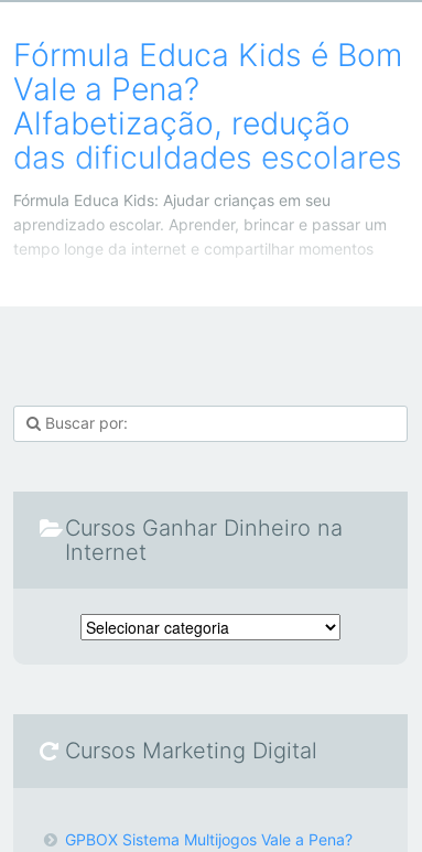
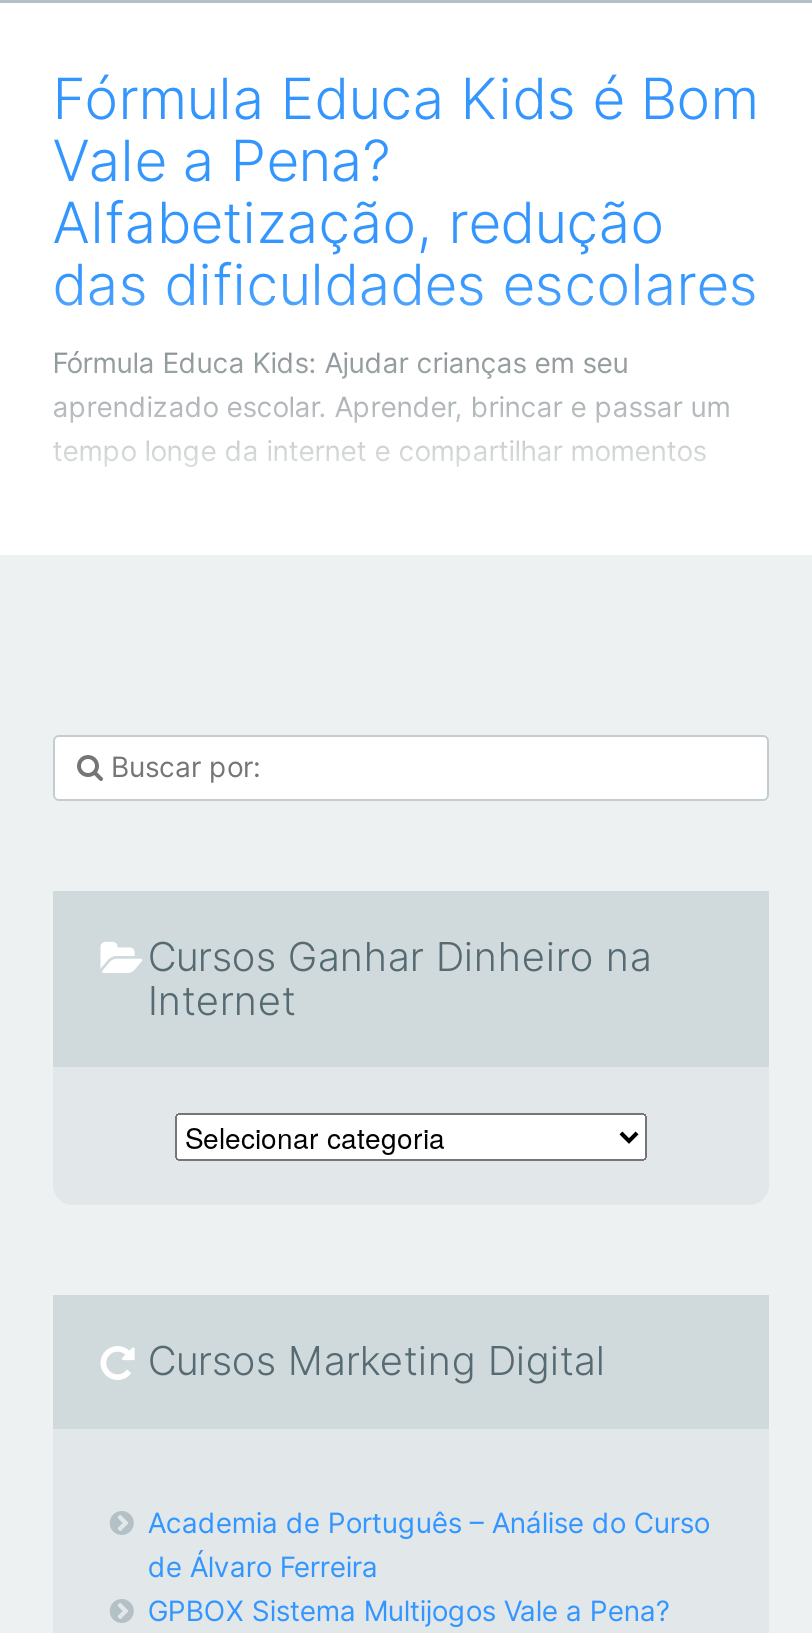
none -> [148,1505,710,1583] Academia de Português – Análise do Curso | de Álvaro Ferreira

